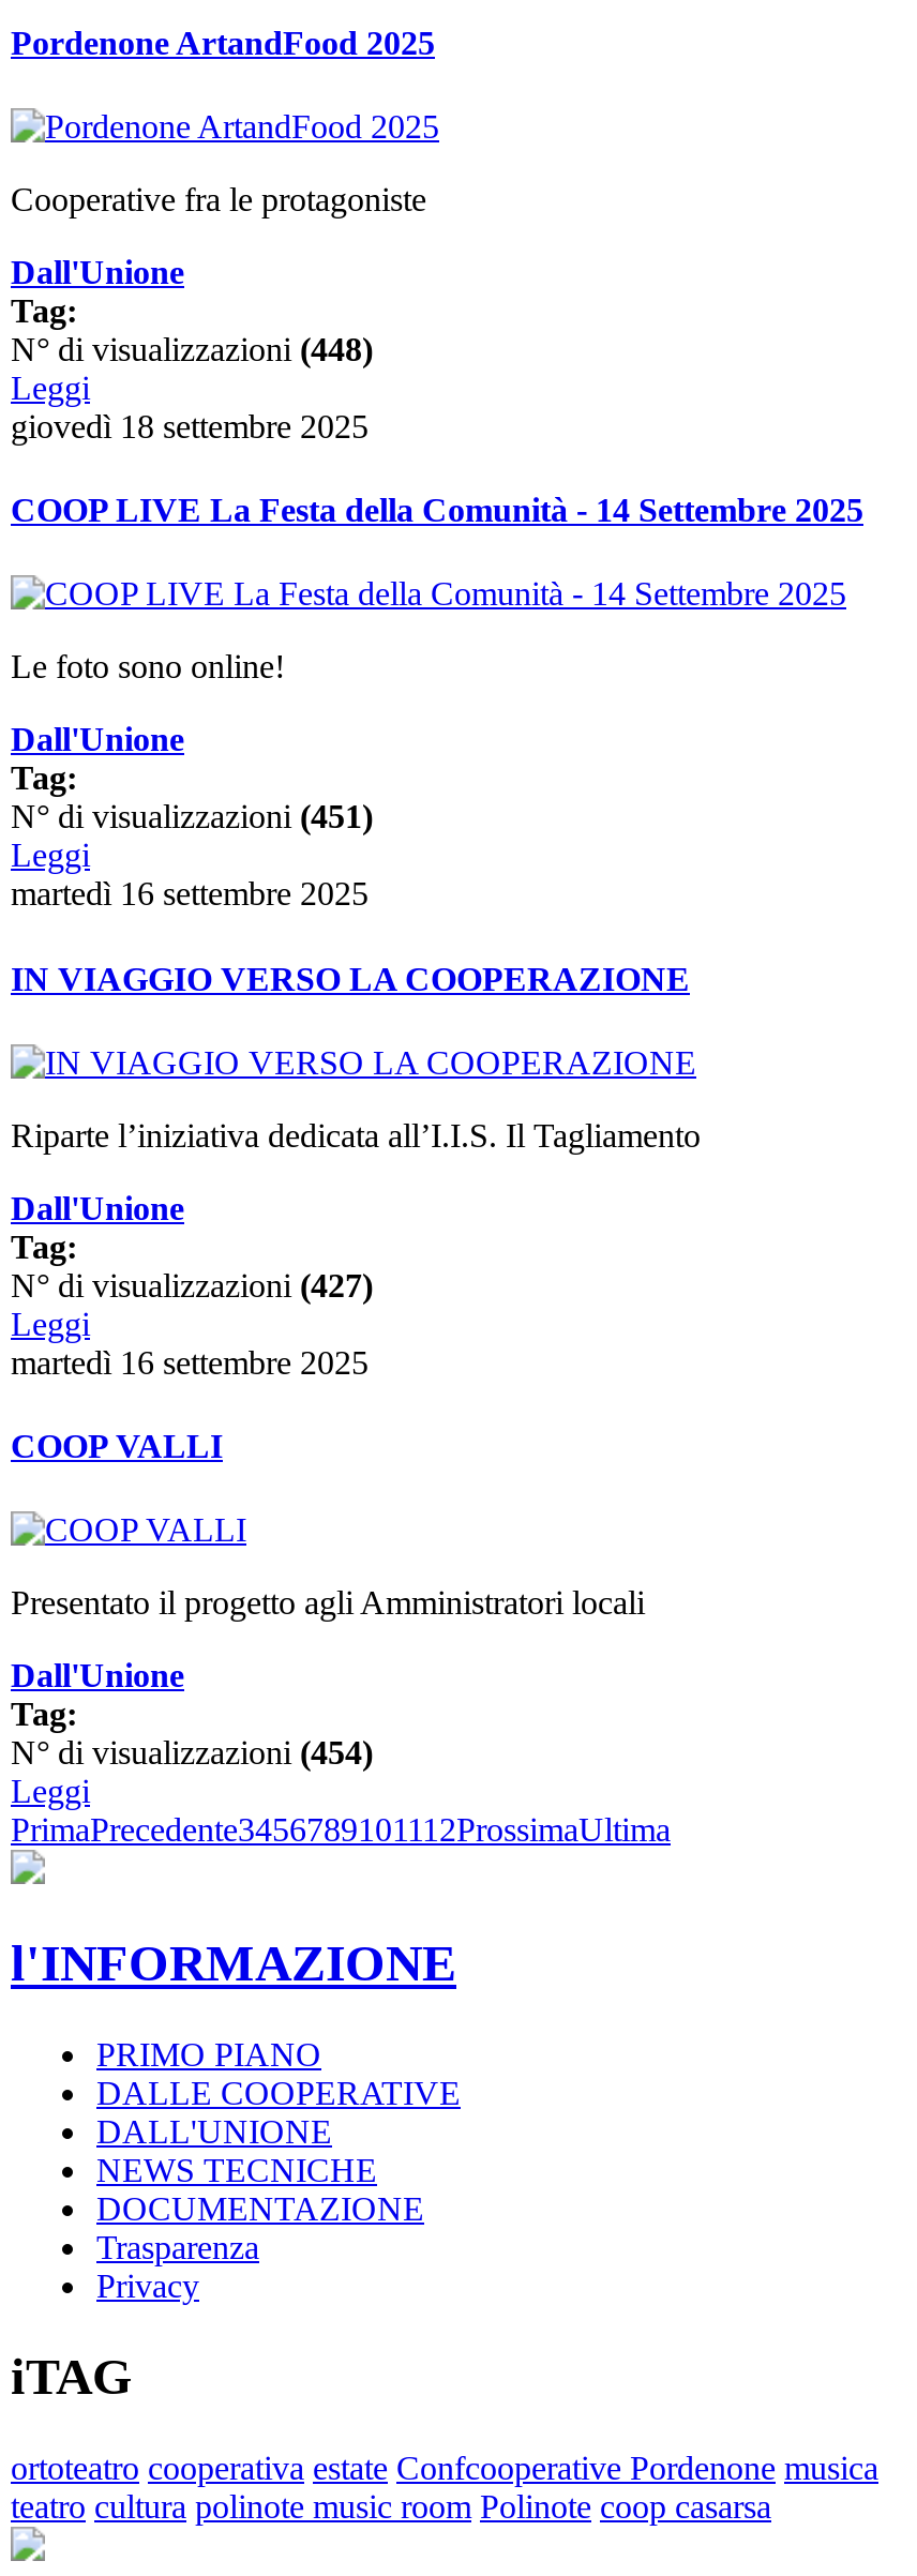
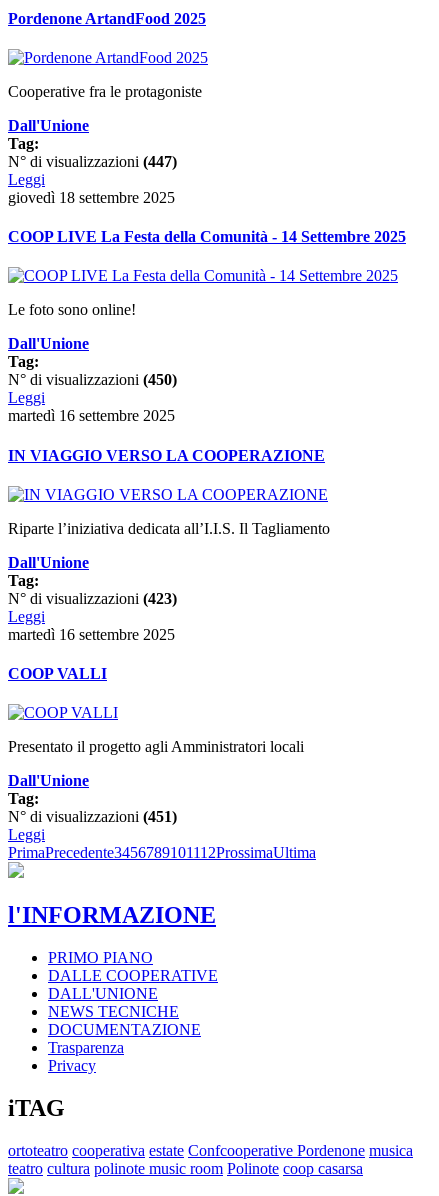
[11,331,373,367] N° di visualizzazioni (448) -> [8,153,177,170] N° di visualizzazioni (447)
moved [11,799,373,835] -> [8,808,177,825]: N° di visualizzazioni (451)
none -> [8,371,177,388] N° di visualizzazioni (450)
[11,1267,373,1303] N° di visualizzazioni (427) -> [8,590,177,607] N° di visualizzazioni (423)
[11,1735,373,1772] N° di visualizzazioni (454) -> none

